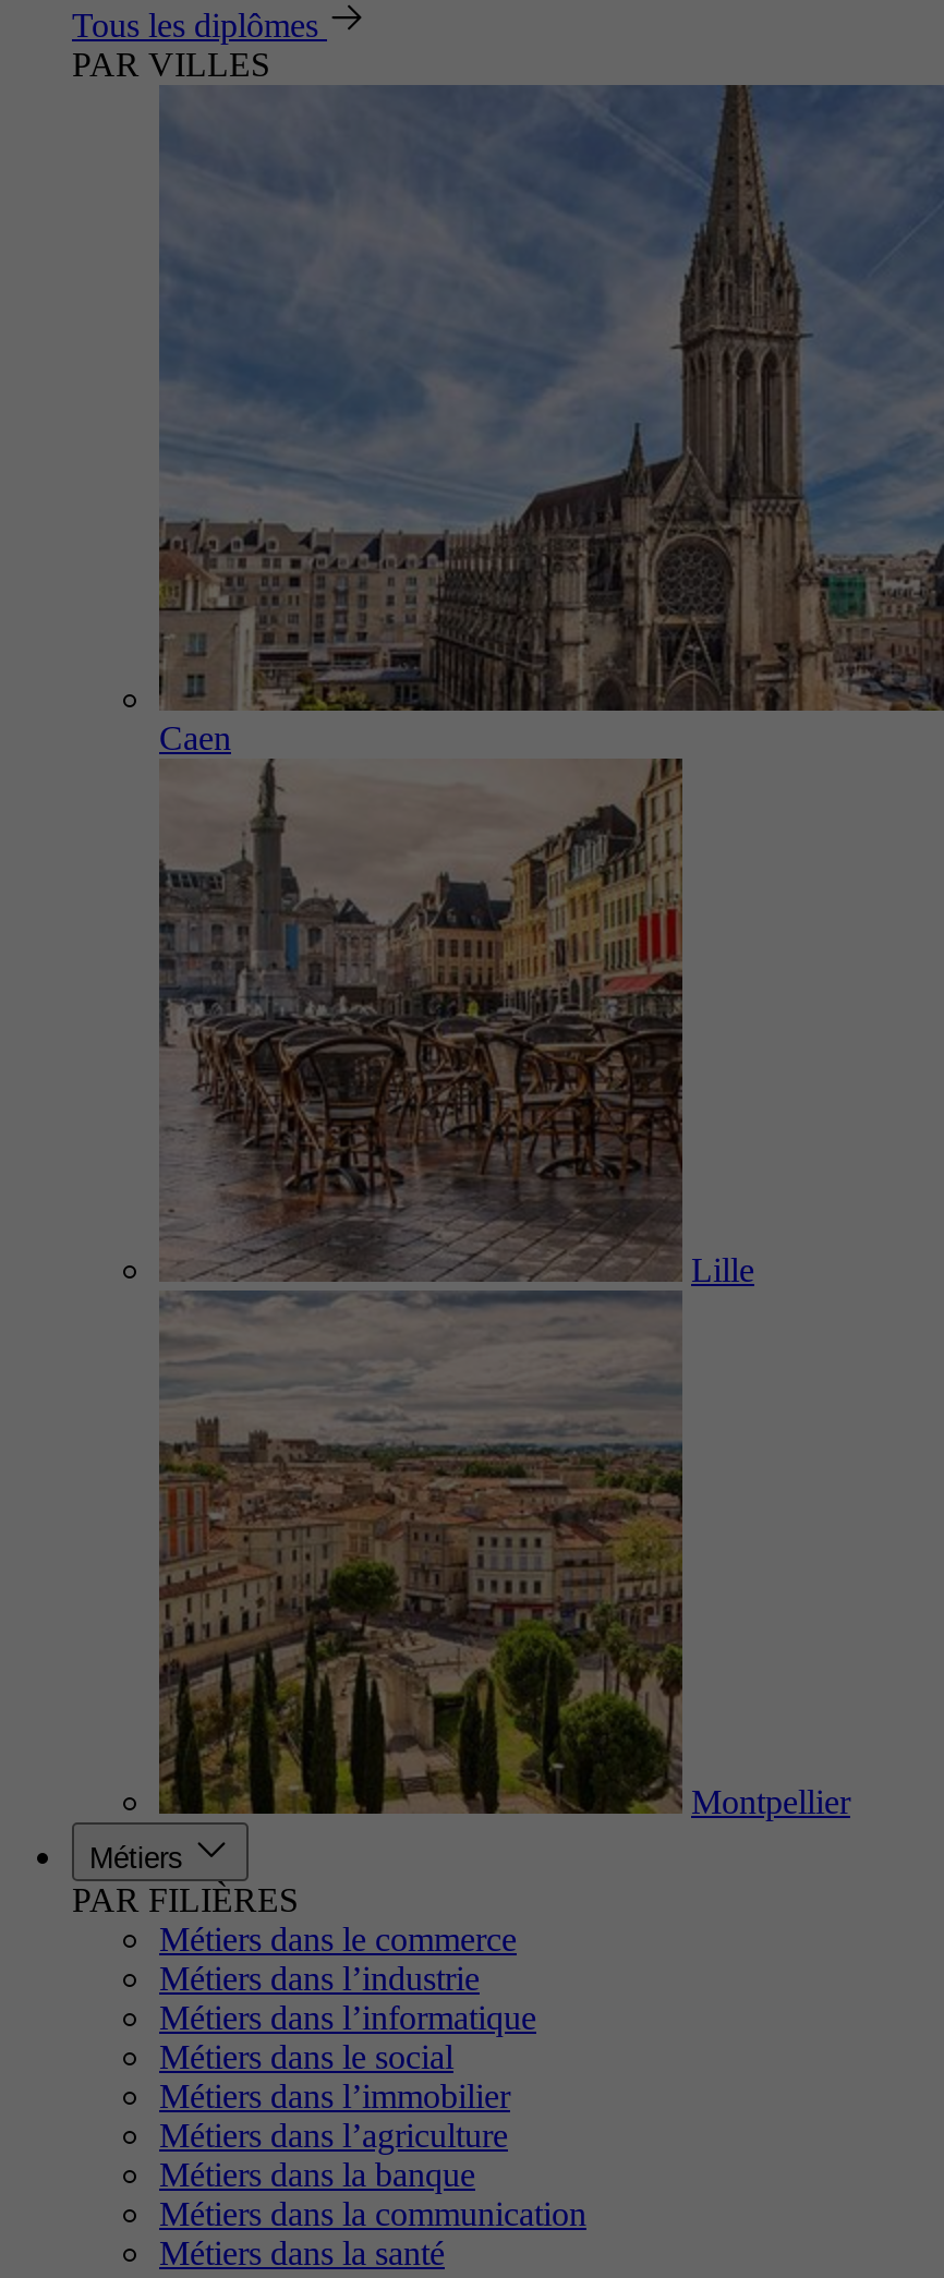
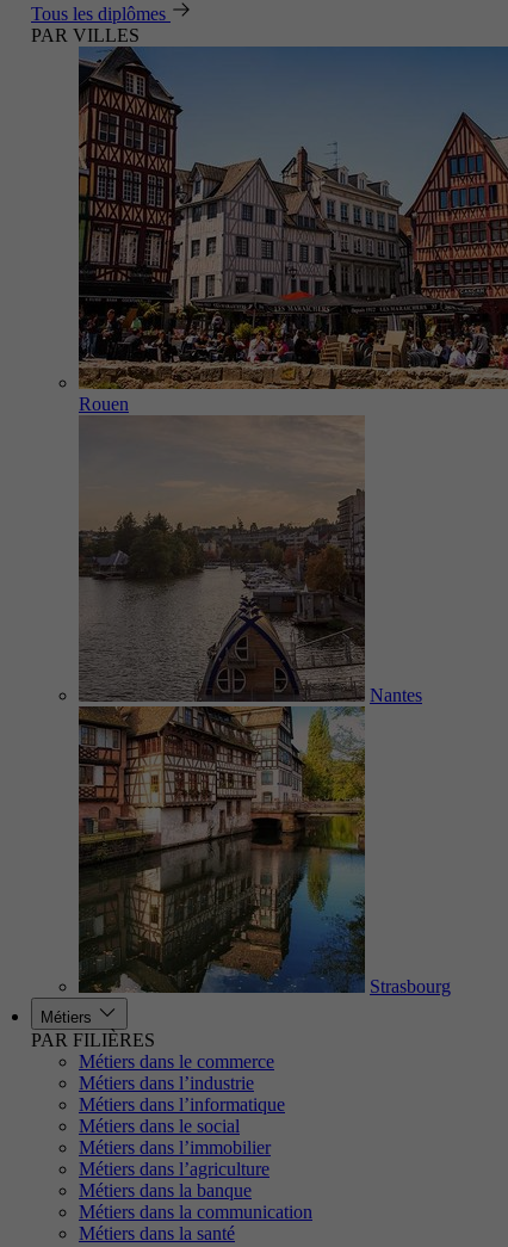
[157,83,937,756] [image] | Caen -> [78,45,504,414] [image] | Rouen
[157,756,754,1816] [image] | Lille -> [78,415,422,994] [image] | Nantes
[691,1783,850,1820] Montpellier -> [370,976,451,996] Strasbourg

